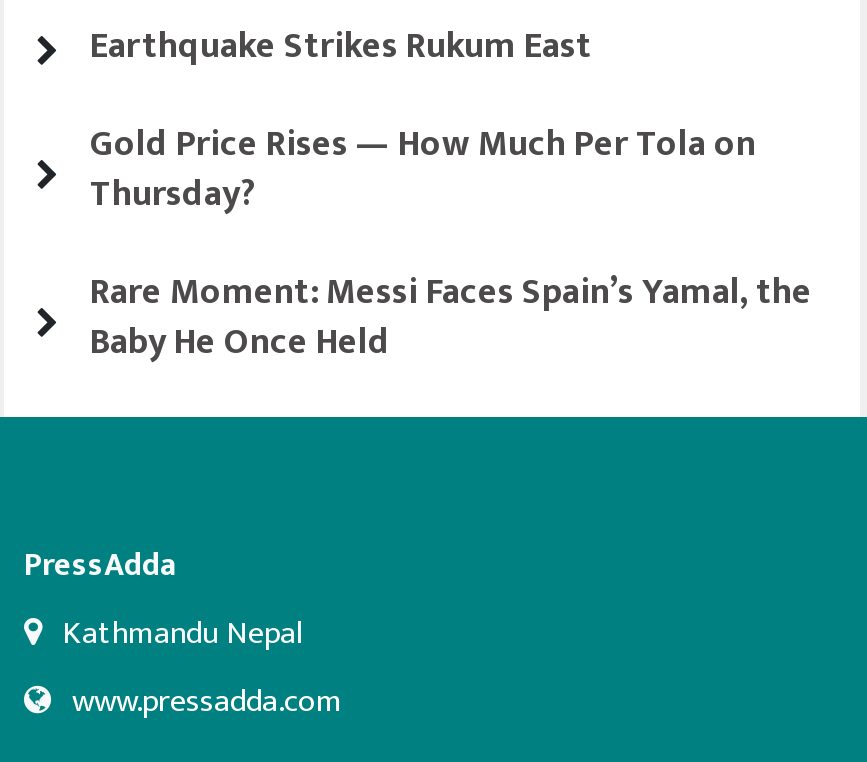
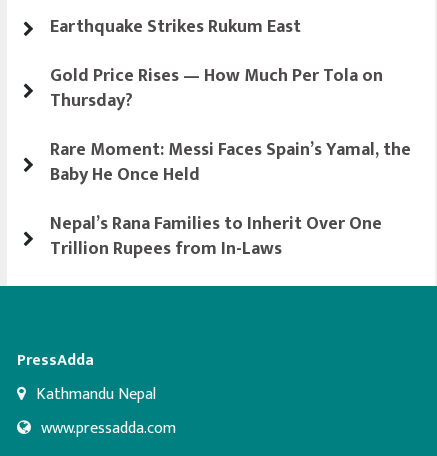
none -> [50,209,382,264] Nepal’s Rana Families to Inherit Over One | Trillion Rupees from In-Laws

